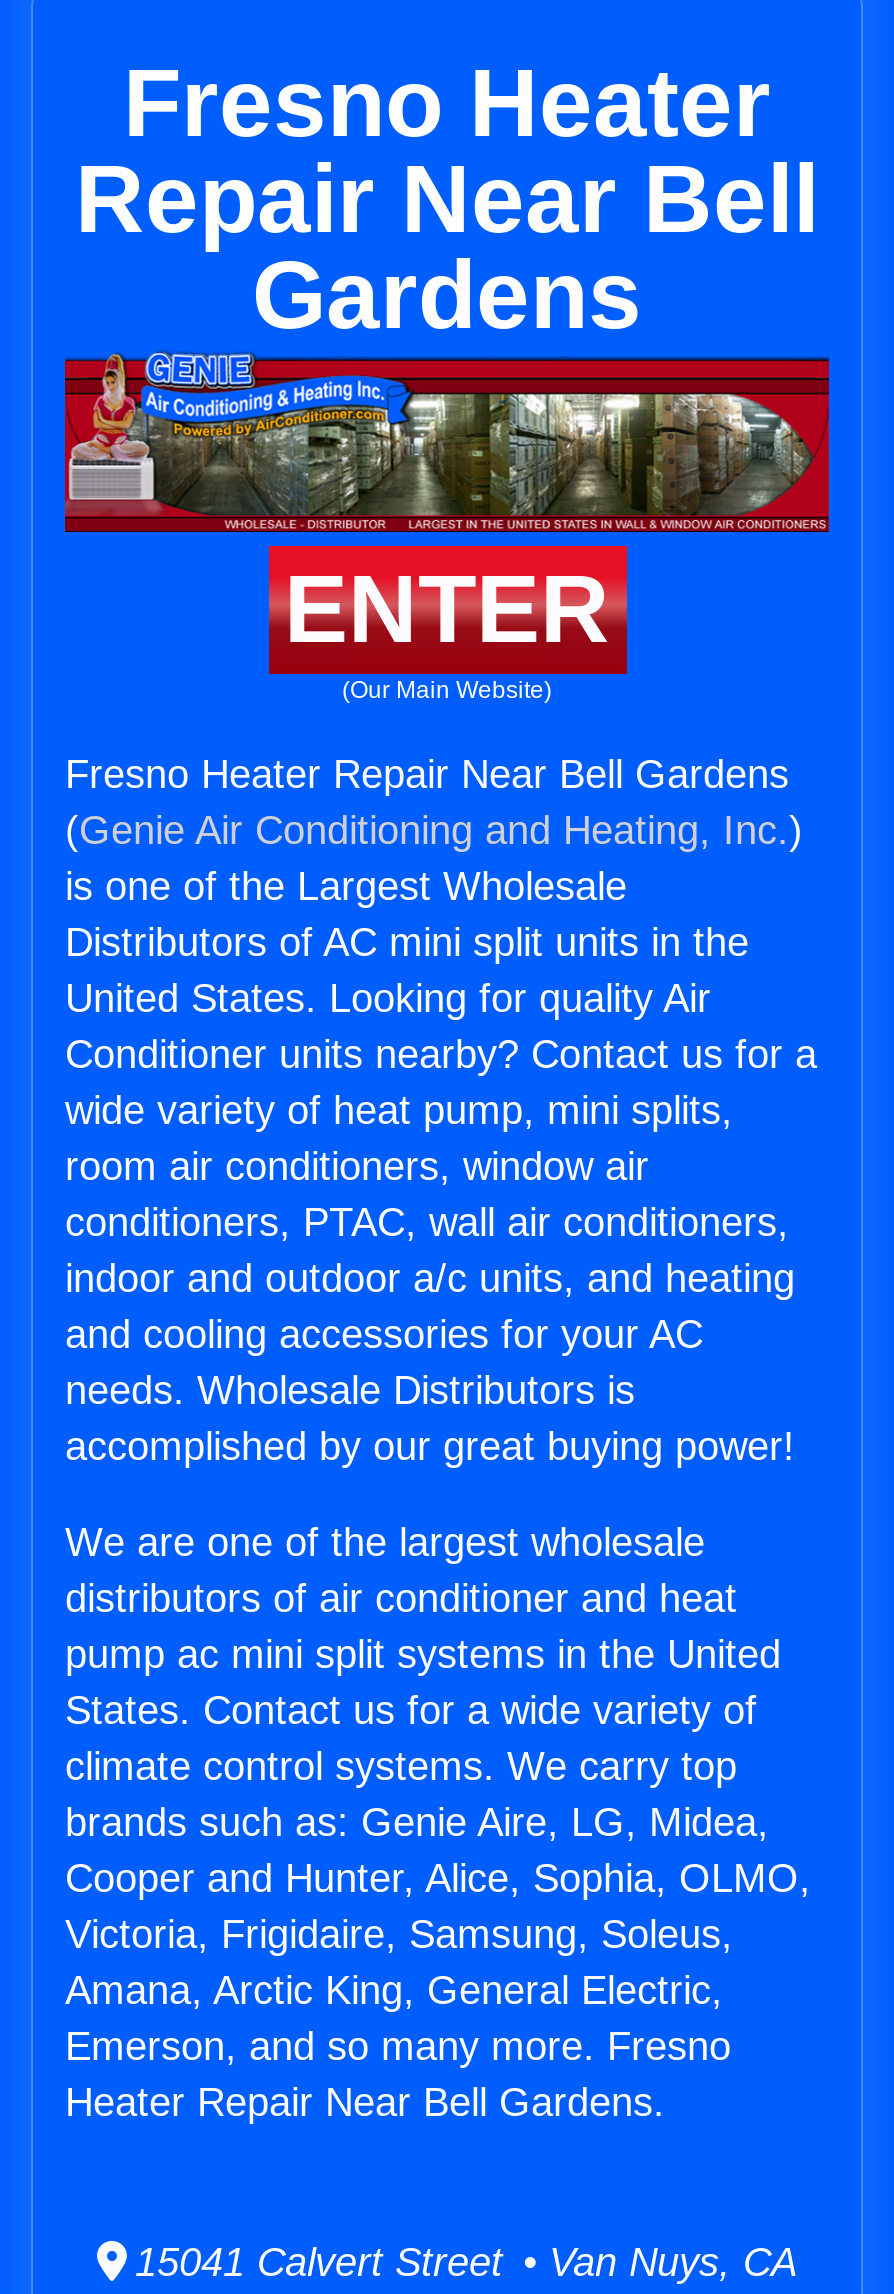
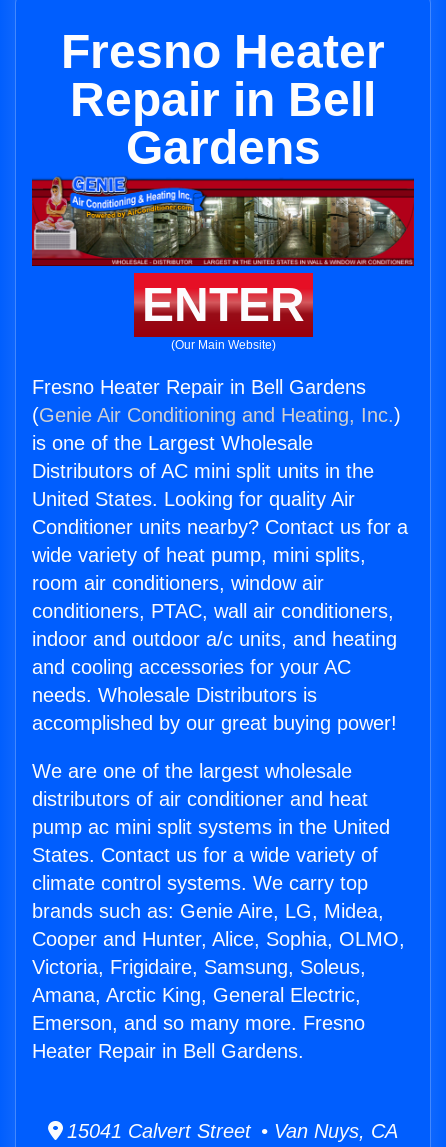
[75,146,819,252] Repair Near Bell -> [70,73,376,126] Repair in Bell
[65,752,789,796] Fresno Heater Repair Near Bell Gardens -> [32,376,366,398] Fresno Heater Repair in Bell Gardens
[65,2080,665,2124] Heater Repair Near Bell Gardens. -> [32,1040,304,1062] Heater Repair in Bell Gardens.

